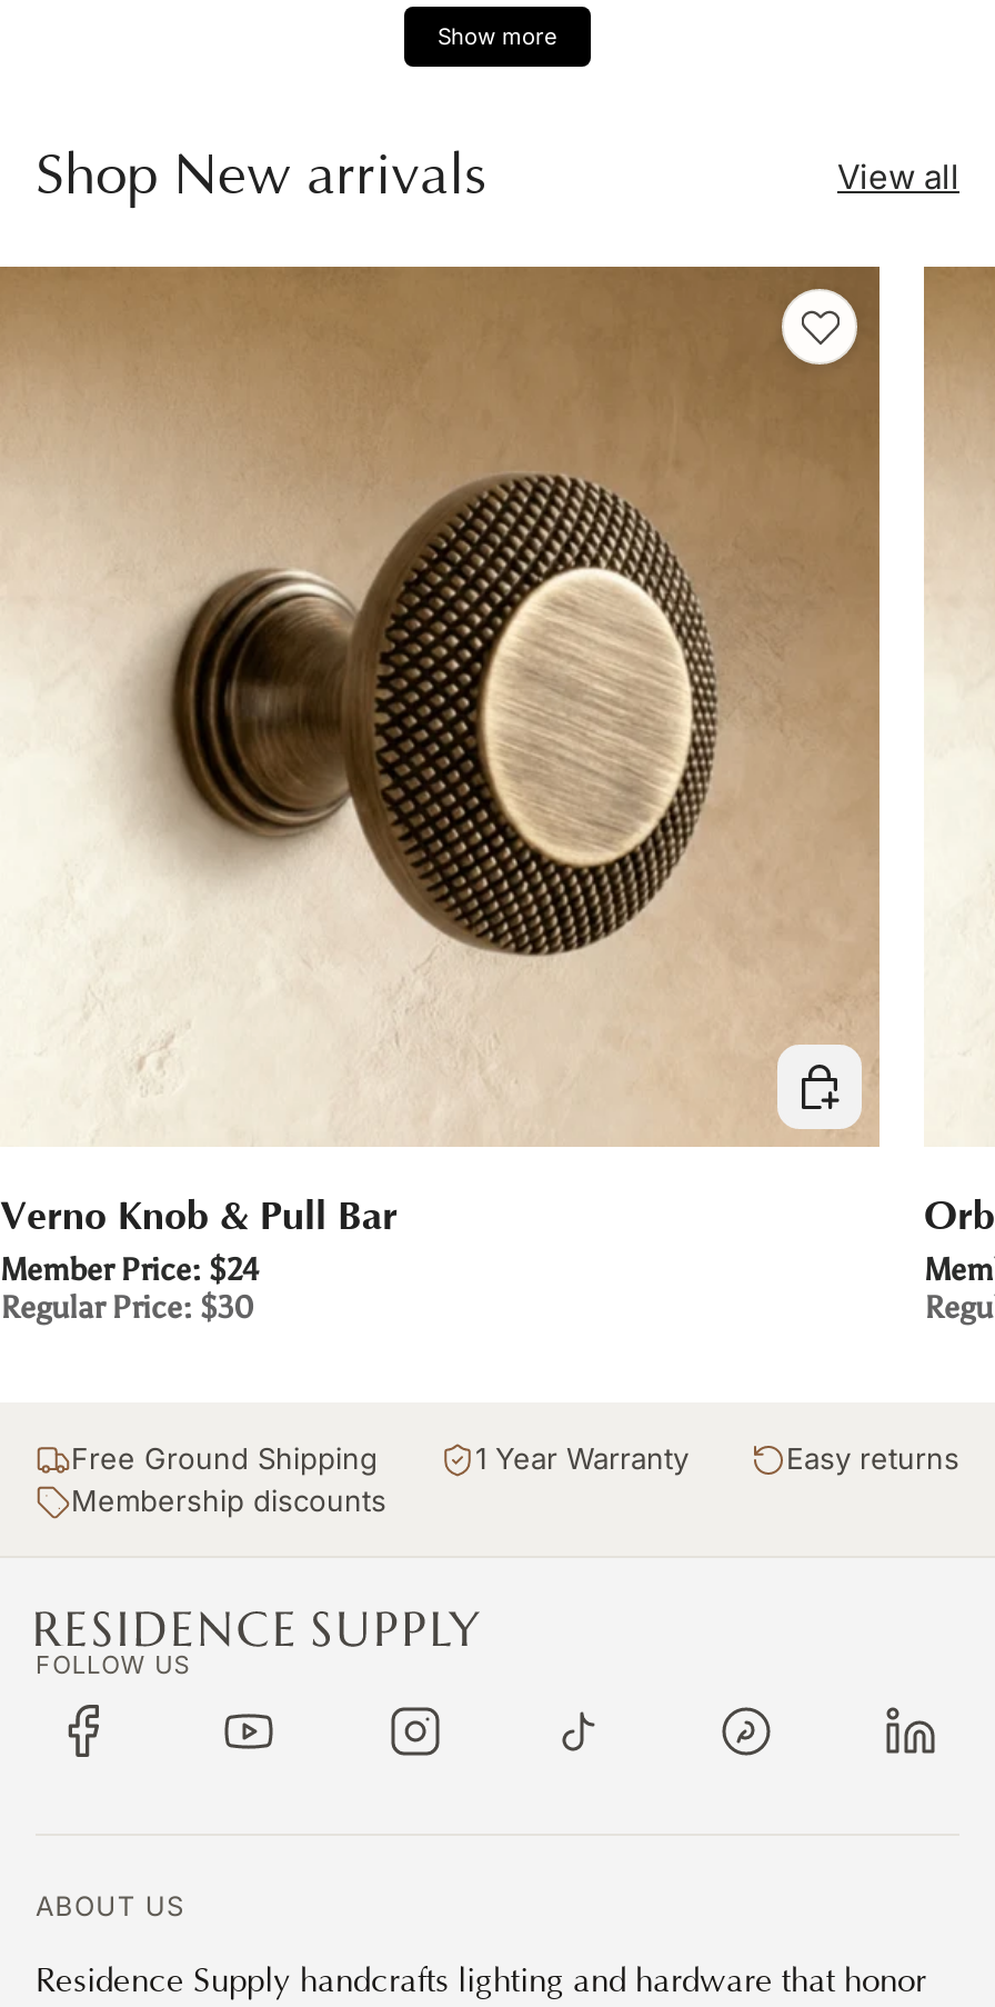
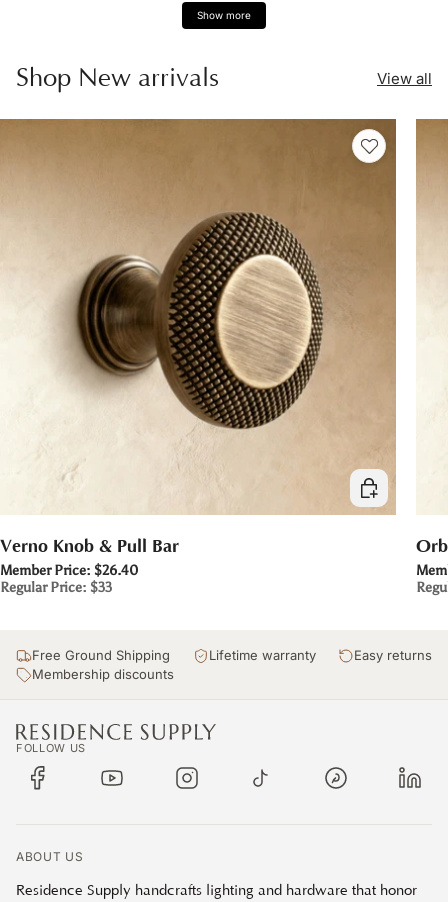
[0,1252,260,1290] Member Price: $24 -> [0,562,138,579] Member Price: $26.40
[0,1290,253,1328] Regular Price: $30 -> [0,579,112,596] Regular Price: $33
[475,1440,689,1476] 1 Year Warranty -> [208,647,315,663] Lifetime warranty

